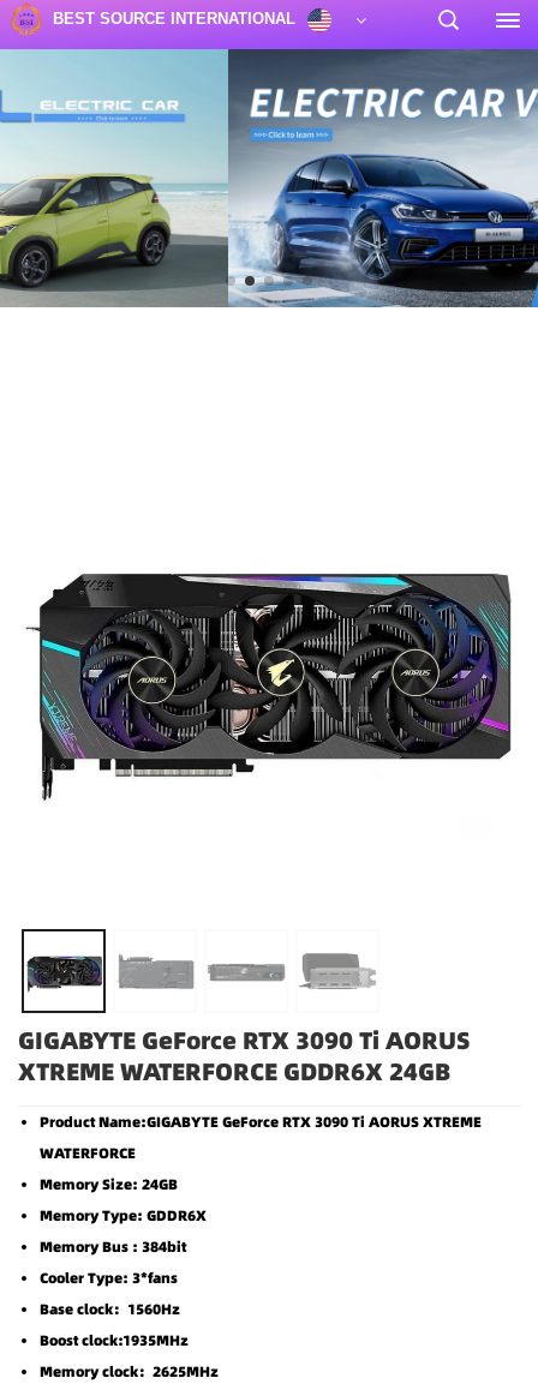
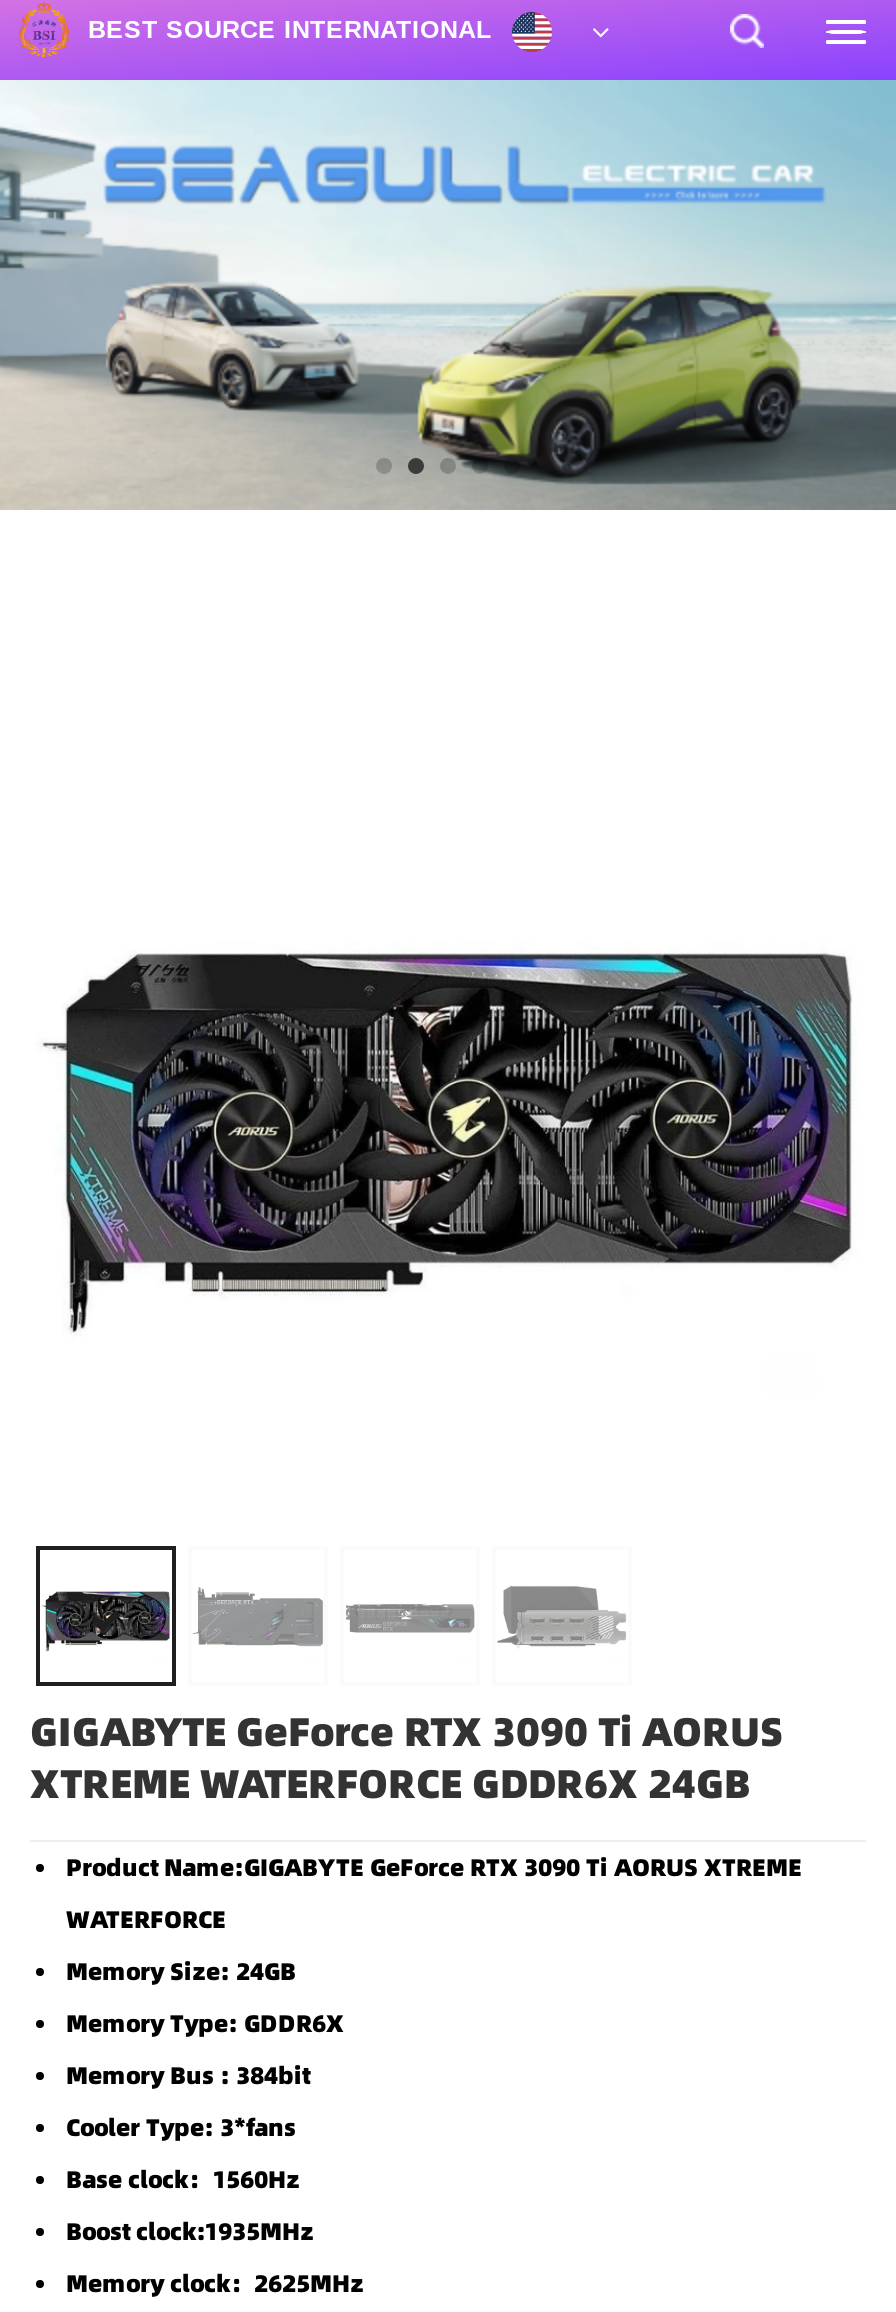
[4,48,534,307] [image] -> [6,78,890,510] [image]

